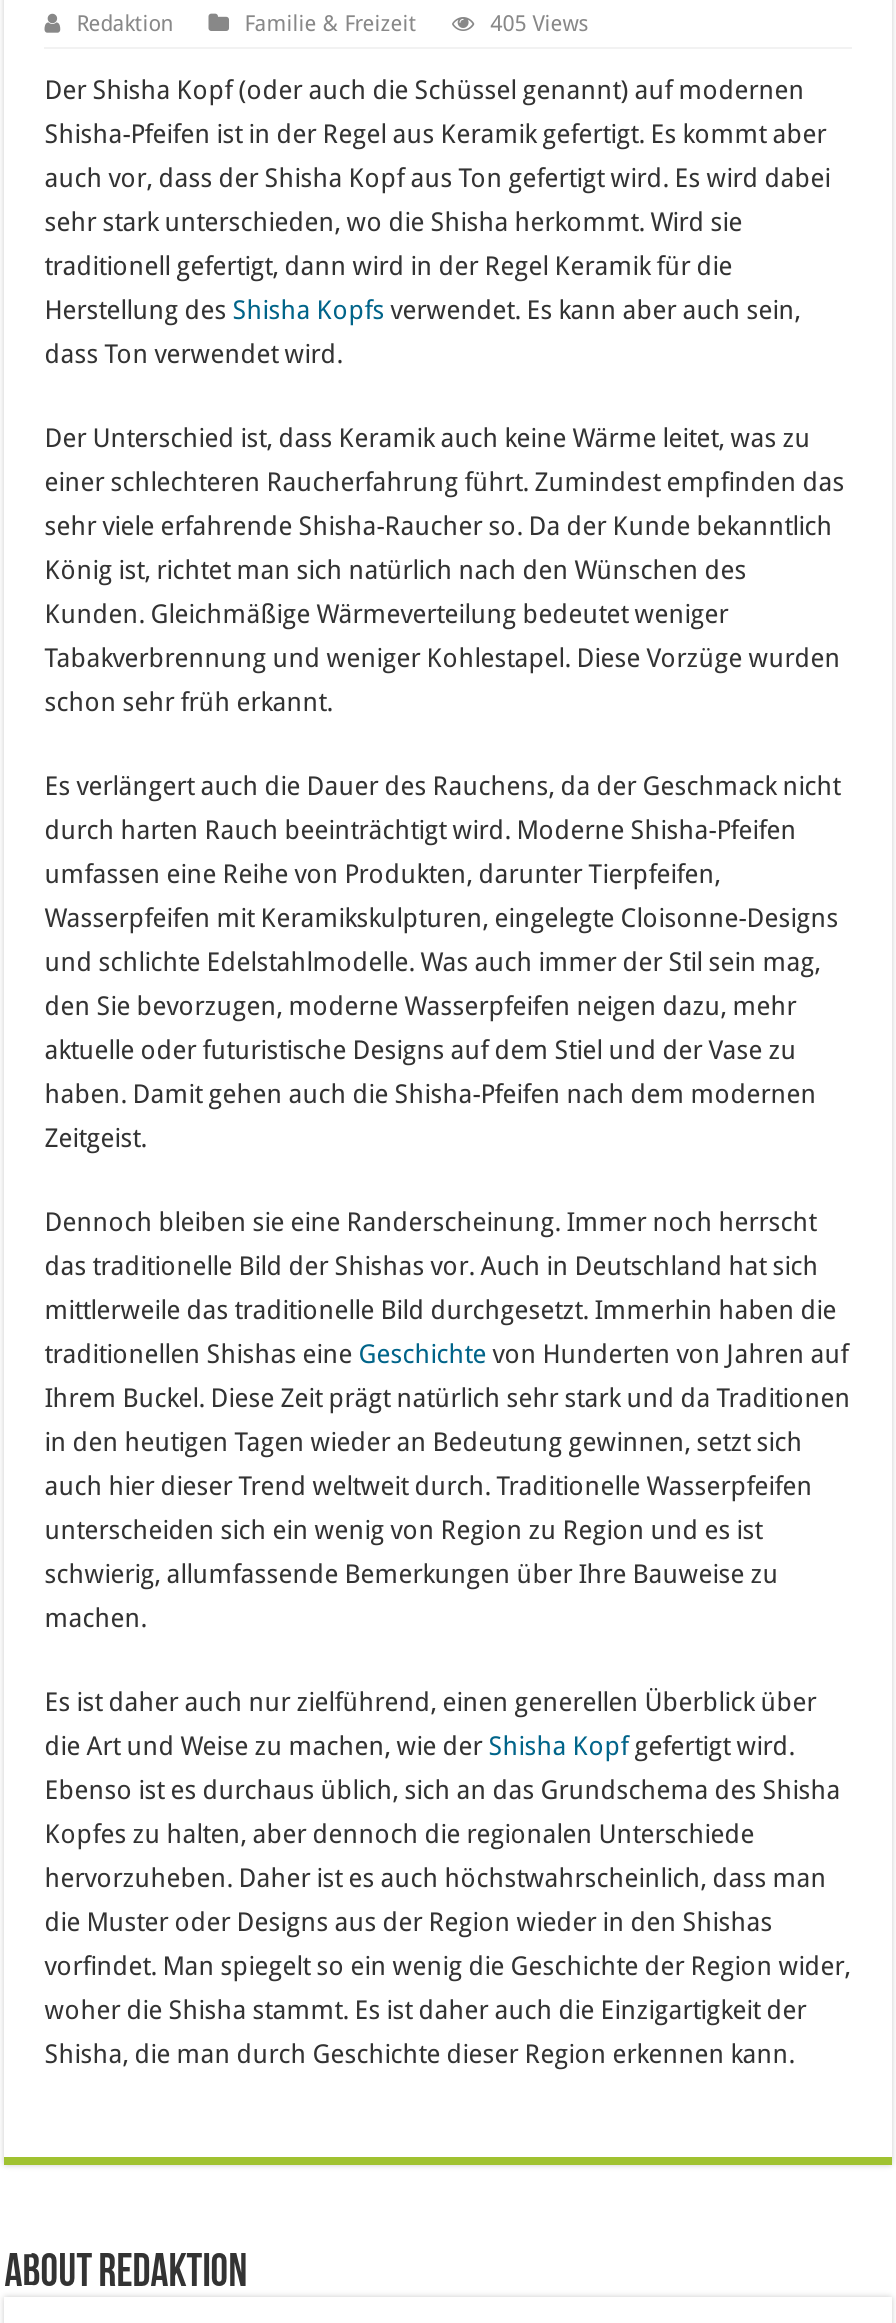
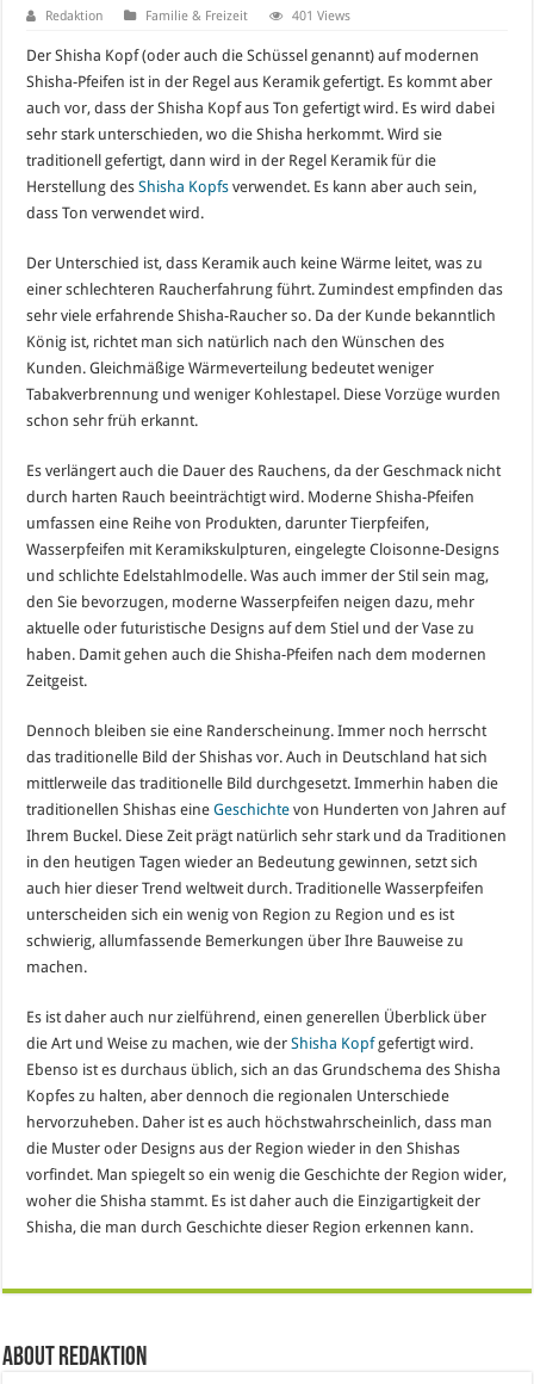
[490,11,588,37] 405 Views -> [292,8,351,24] 401 Views

